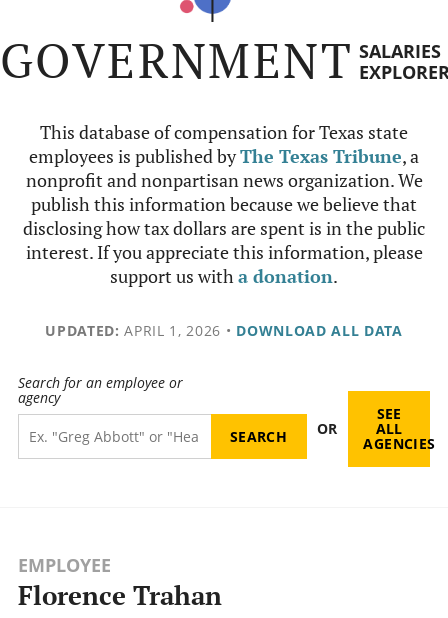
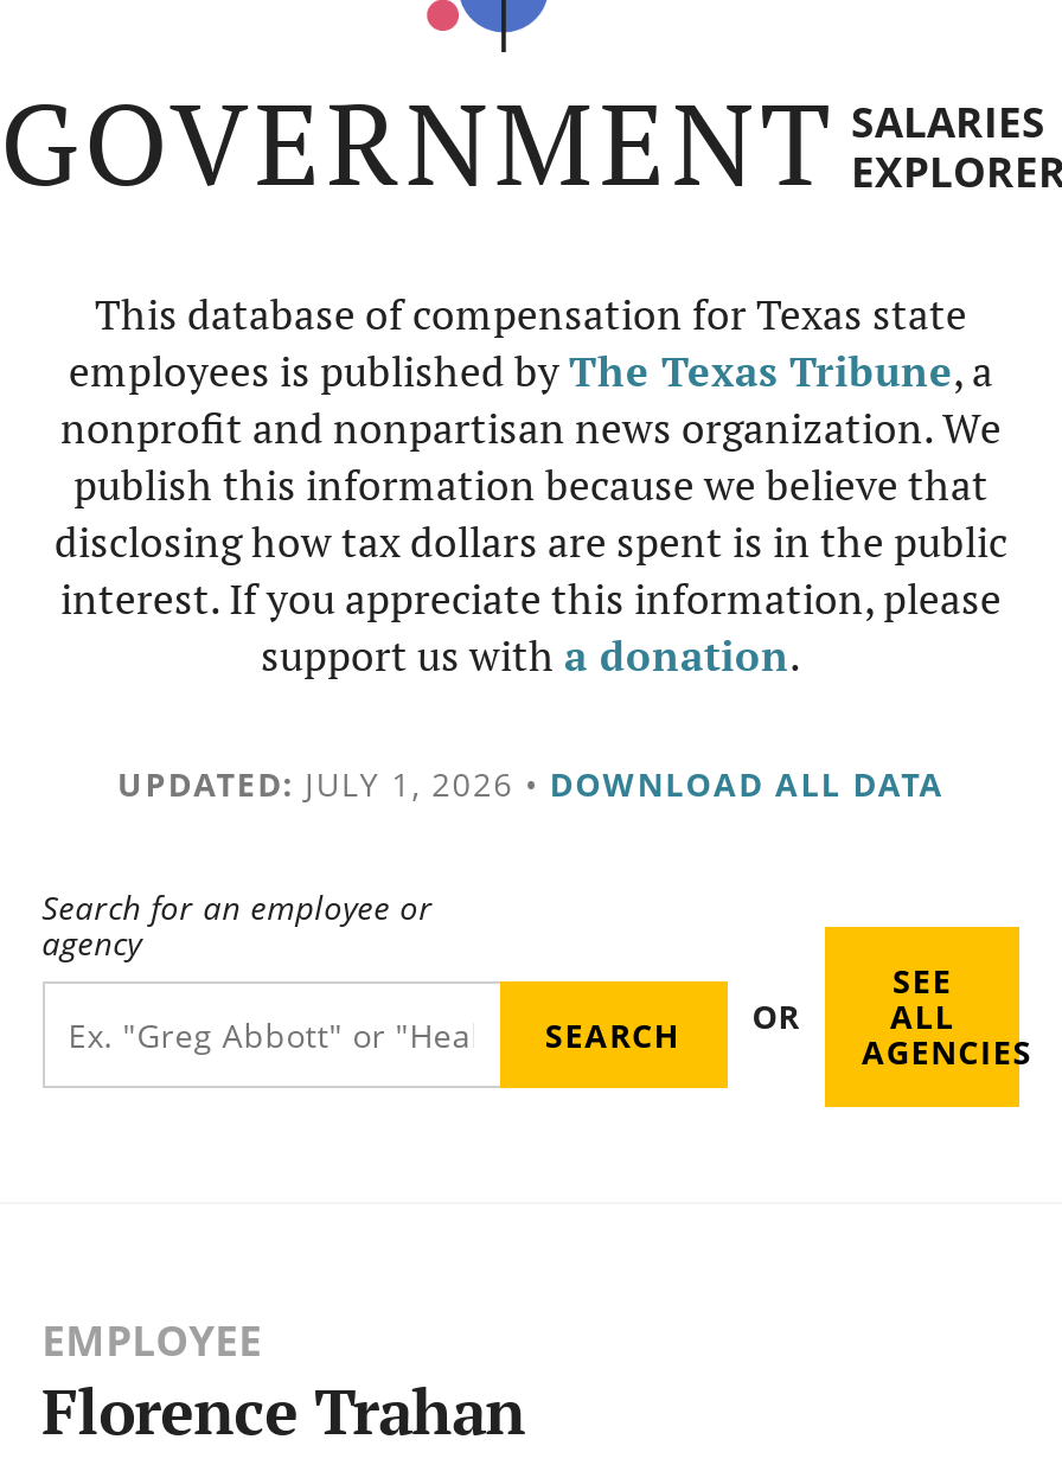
[45,321,403,340] UPDATED: APRIL 1, 2026 • DOWNLOAD ALL DATA -> [117,761,945,806] UPDATED: JULY 1, 2026 • DOWNLOAD ALL DATA

